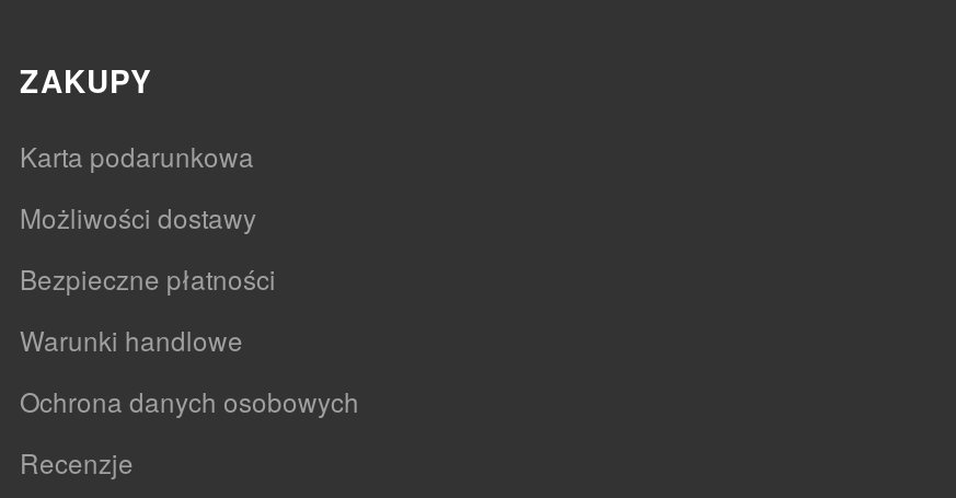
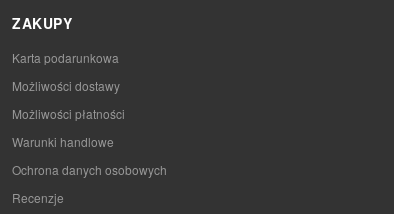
[20,259,276,296] Bezpieczne płatności -> [12,105,125,122] Możliwości płatności

